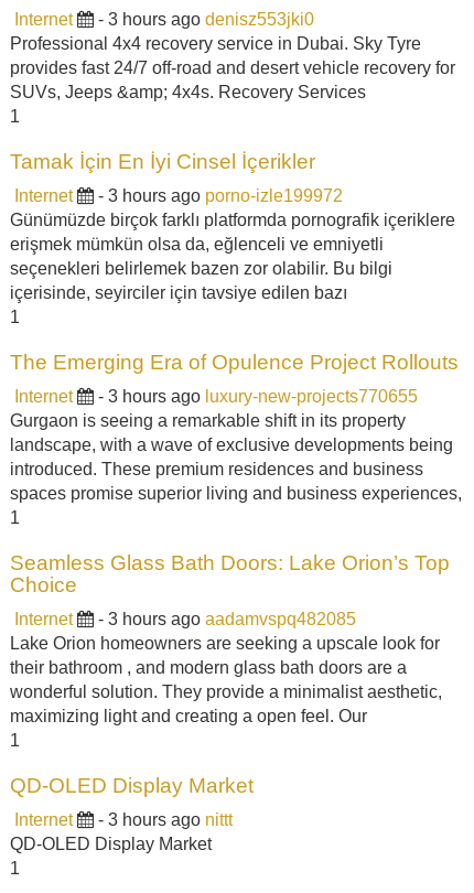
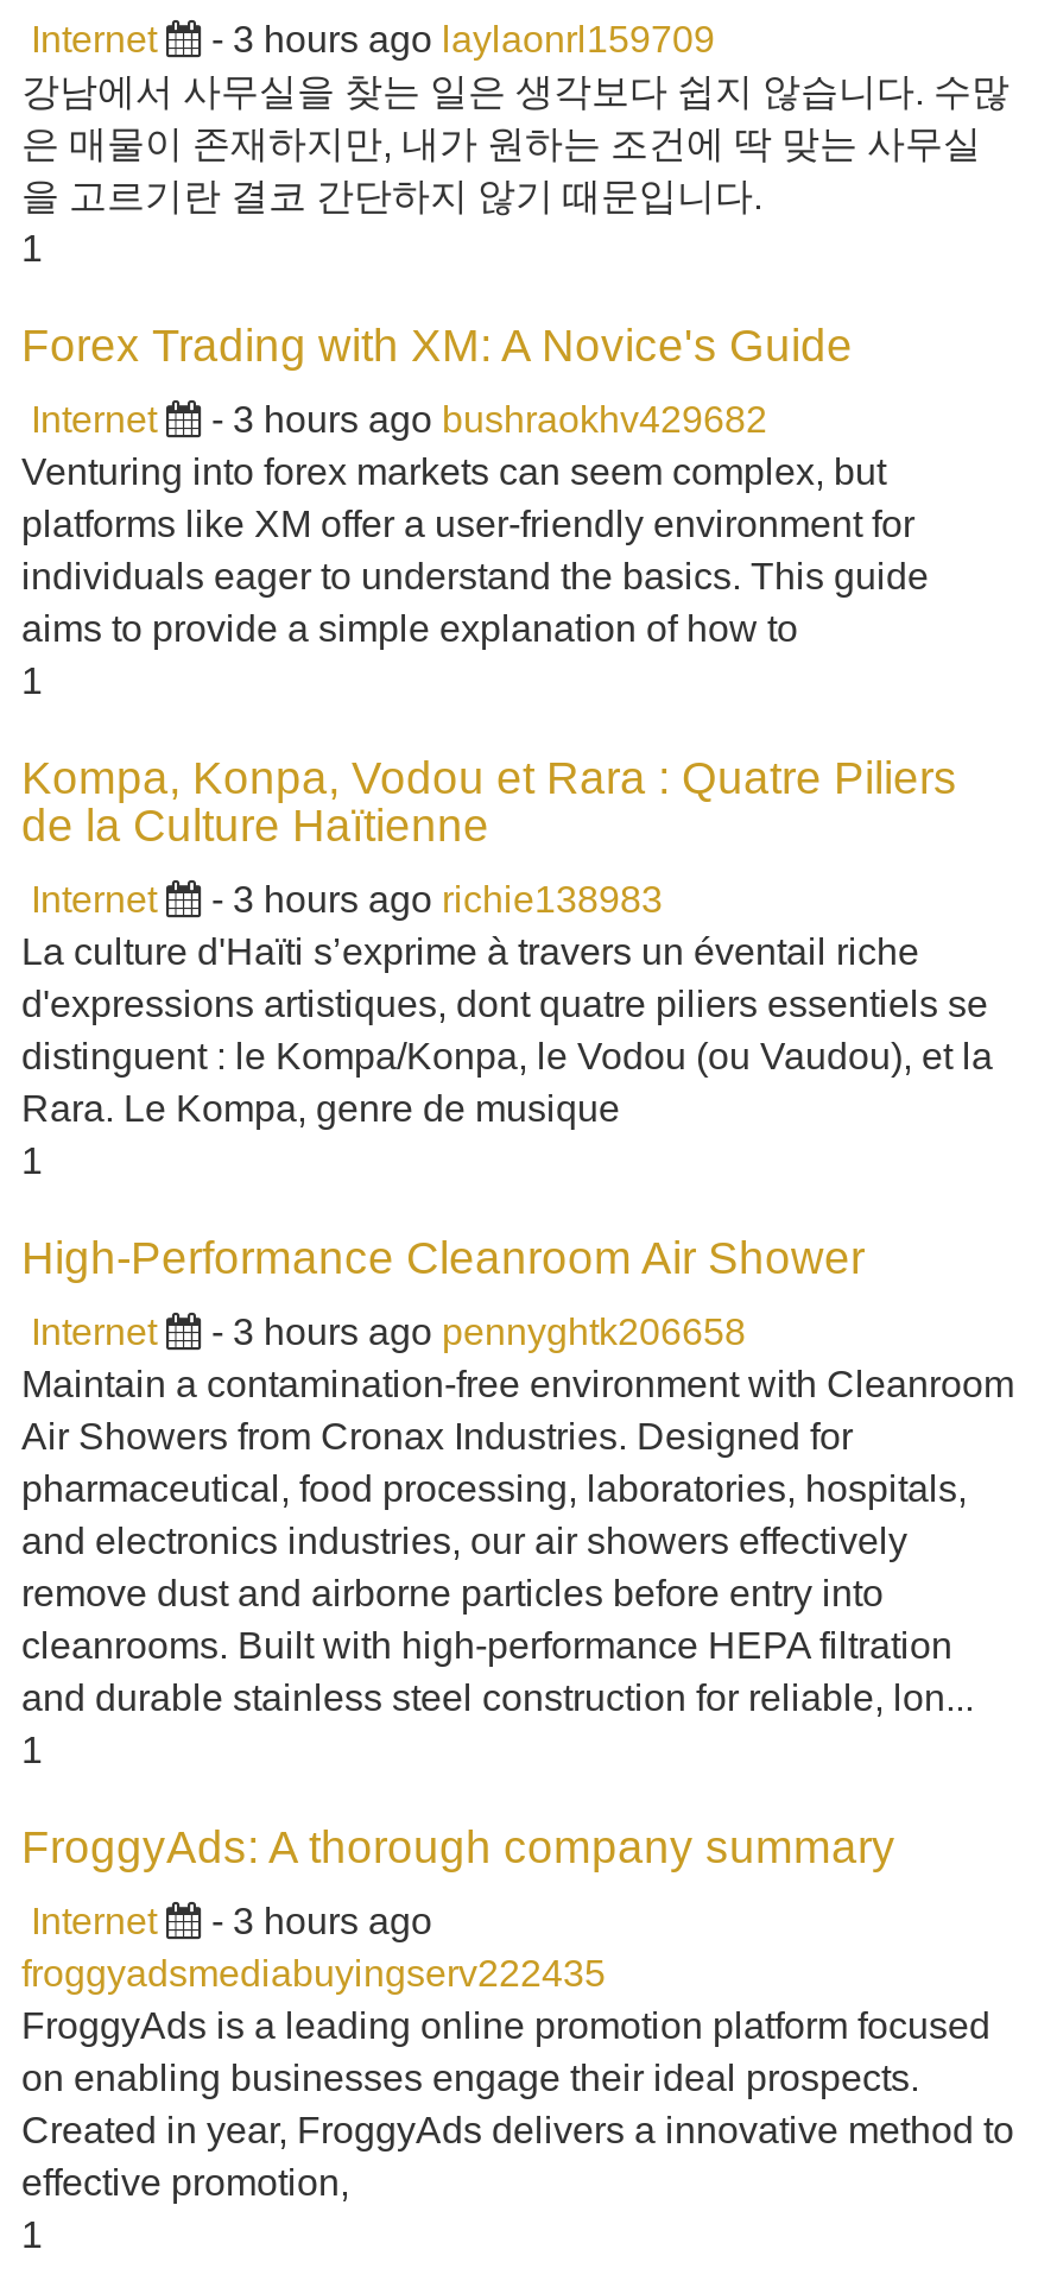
[10,10,455,101] - 3 hours ago denisz553jki0 | Professional 4x4 recovery service in Dubai. Sky Tyre | provides fast 24/7 off-road and desert vehicle recovery for | SUVs, Jeeps &amp; 4x4s. Recovery Services -> [21,19,1009,216] - 3 hours ago laylaonrl159709 | 강남에서 사무실을 찾는 일은 생각보다 쉽지 않습니다. 수많 | 은 매물이 존재하지만, 내가 원하는 조건에 딱 맞는 사무실 | 을 고르기란 결코 간단하지 않기 때문입니다.
[10,150,315,173] Tamak İçin En İyi Cinsel İçerikler -> [21,321,853,371] Forex Trading with XM: A Novice's Guide
[10,186,455,302] - 3 hours ago porno-izle199972 | Günümüzde birçok farklı platformda pornografik içeriklere | erişmek mümkün olsa da, eğlenceli ve emniyetli | seçenekleri belirlemek bazen zor olabilir. Bu bilgi | içerisinde, seyirciler için tavsiye edilen bazı -> [21,399,929,649] - 3 hours ago bushraokhv429682 | Venturing into forex markets can seem complex, but | platforms like XM offer a user-friendly environment for | individuals eager to understand the basics. This guide | aims to provide a simple explanation of how to
[10,351,459,374] The Emerging Era of Opulence Project Rollouts -> [21,753,957,851] Kompa, Konpa, Vodou et Rara : Quatre Piliers | de la Culture Haïtienne
[10,387,462,503] - 3 hours ago luxury-new-projects770655 | Gurgaon is seeing a remarkable shift in its property | landscape, with a wave of exclusive developments being | introduced. These premium residences and business | spaces promise superior living and business experiences, -> [21,879,993,1129] - 3 hours ago richie138983 | La culture d'Haïti s’exprime à travers un éventail riche | d'expressions artistiques, dont quatre piliers essentiels se | distinguent : le Kompa/Konpa, le Vodou (ou Vaudou), et la | Rara. Le Kompa, genre de musique
[10,551,450,596] Seamless Glass Bath Doors: Lake Orion’s Top | Choice -> [21,1233,865,1283] High-Performance Cleanroom Air Shower
[10,610,442,725] - 3 hours ago aadamvspq482085 | Lake Orion homeowners are seeking a upscale look for | their bathroom , and modern glass bath doors are a | wonderful solution. They provide a minimalist aesthetic, | maximizing light and creating a open feel. Our -> [21,1312,1014,1718] - 3 hours ago pennyghtk206658 | Maintain a contamination-free environment with Cleanroom | Air Showers from Cronax Industries. Designed for | pharmaceutical, food processing, laboratories, hospitals, | and electronics industries, our air showers effectively | remove dust and airborne particles before entry into | cleanrooms. Built with high-performance HEPA filtration | and durable stainless steel construction for reliable, lon...
[10,774,254,797] QD-OLED Display Market -> [21,1822,895,1872] FroggyAds: A thorough company summary
[10,810,233,853] - 3 hours ago nittt | QD-OLED Display Market -> [21,1901,1014,2203] - 3 hours ago | froggyadsmediabuyingserv222435 | FroggyAds is a leading online promotion platform focused | on enabling businesses engage their ideal prospects. | Created in year, FroggyAds delivers a innovative method to | effective promotion,

